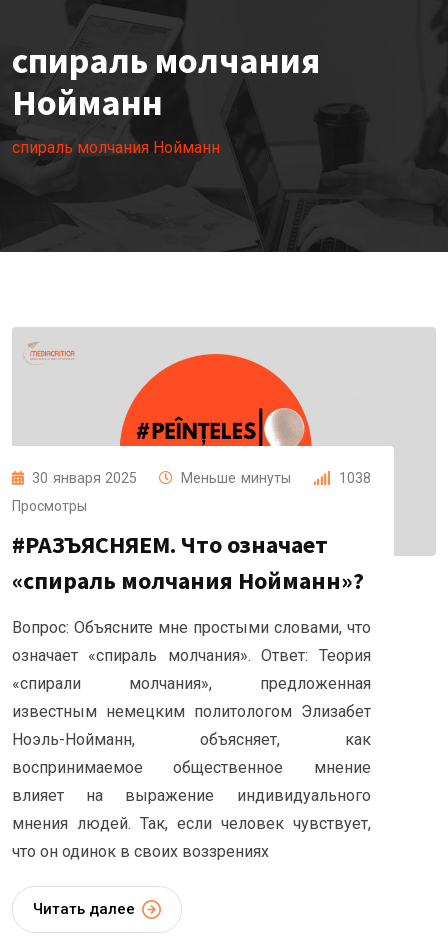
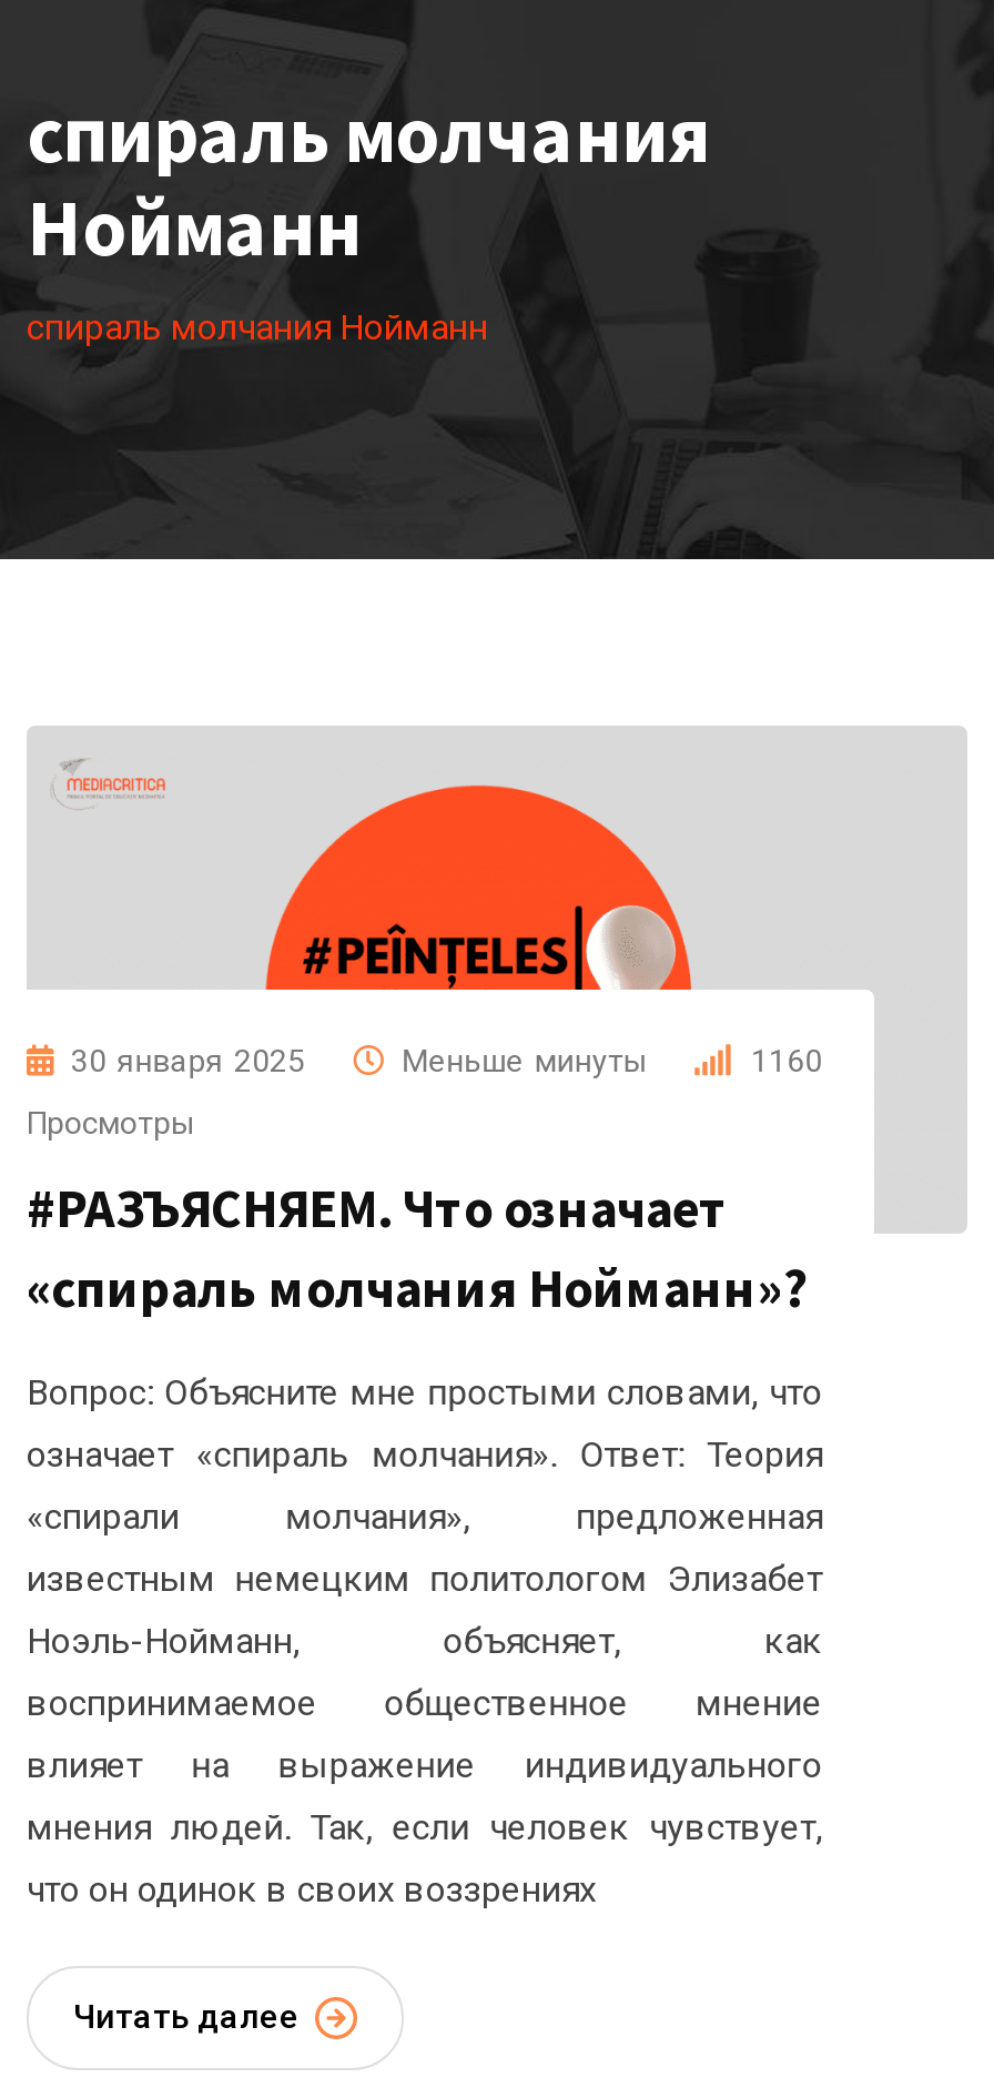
[339,470,371,486] 1038 -> [751,1043,822,1079] 1160

